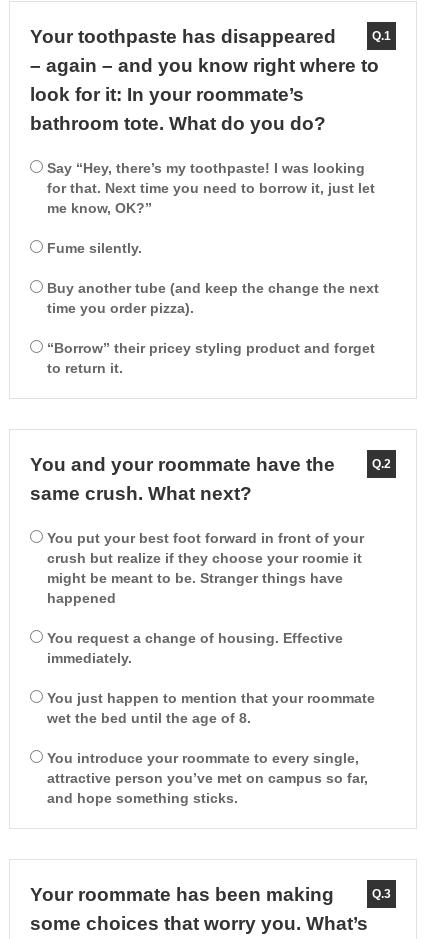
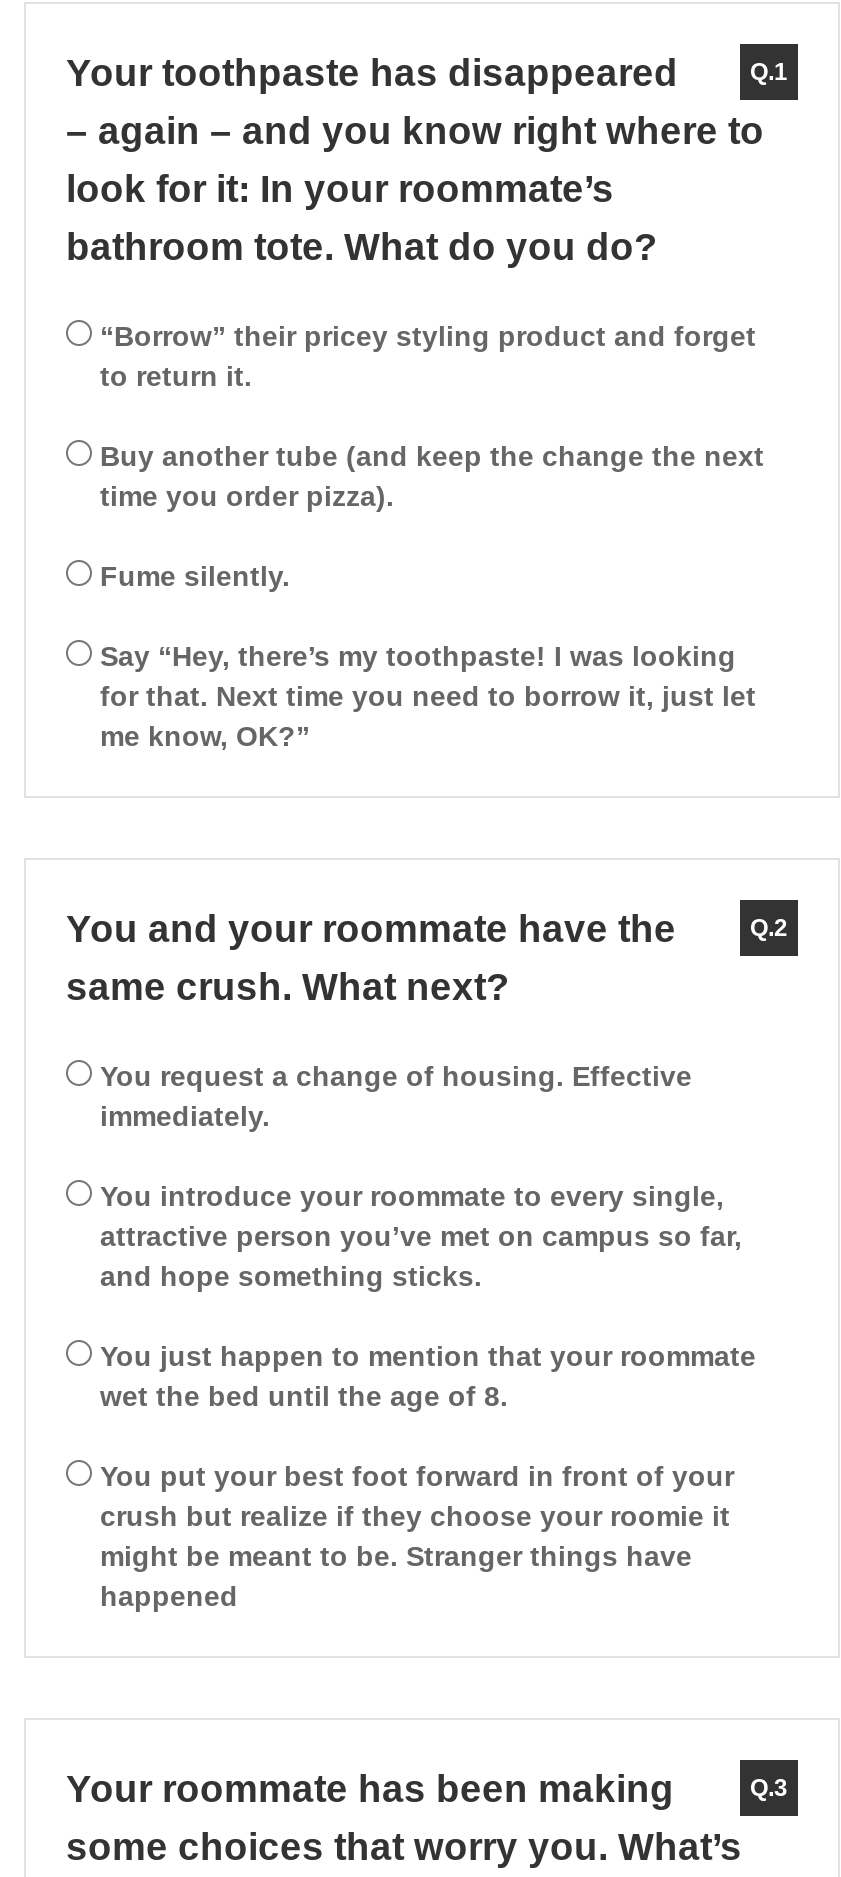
moved [47,160,375,216] -> [100,640,756,752]: Say “Hey, there’s my toothpaste! I was looking | for that. Next time you need to borrow it, just let | me know, OK?”
moved [47,240,379,376] -> [100,320,764,592]: Fume silently. | Buy another tube (and keep the change the next | time you order pizza). | “Borrow” their pricey styling product and forget | to return it.
moved [47,530,364,606] -> [100,1460,734,1612]: You put your best foot forward in front of your | crush but realize if they choose your roomie it | might be meant to be. Stranger things have | happened
moved [47,630,375,806] -> [100,1060,756,1412]: You request a change of housing. Effective | immediately. | You just happen to mention that your roommate | wet the bed until the age of 8. | You introduce your roommate to every single, | attractive person you’ve met on campus so far, | and hope something sticks.

